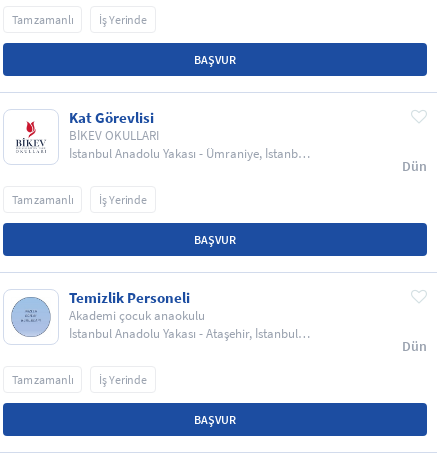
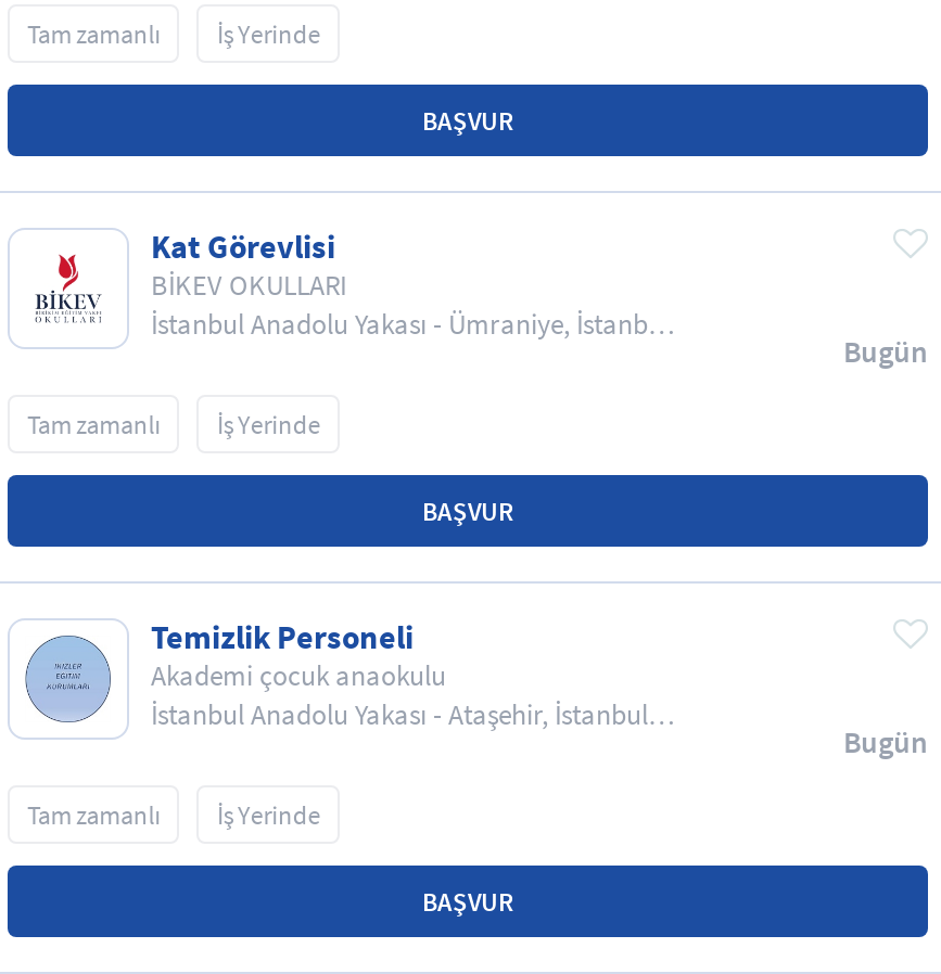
[402,157,427,175] Dün -> [843,332,928,371] Bugün
[402,337,427,355] Dün -> [843,722,928,761] Bugün

